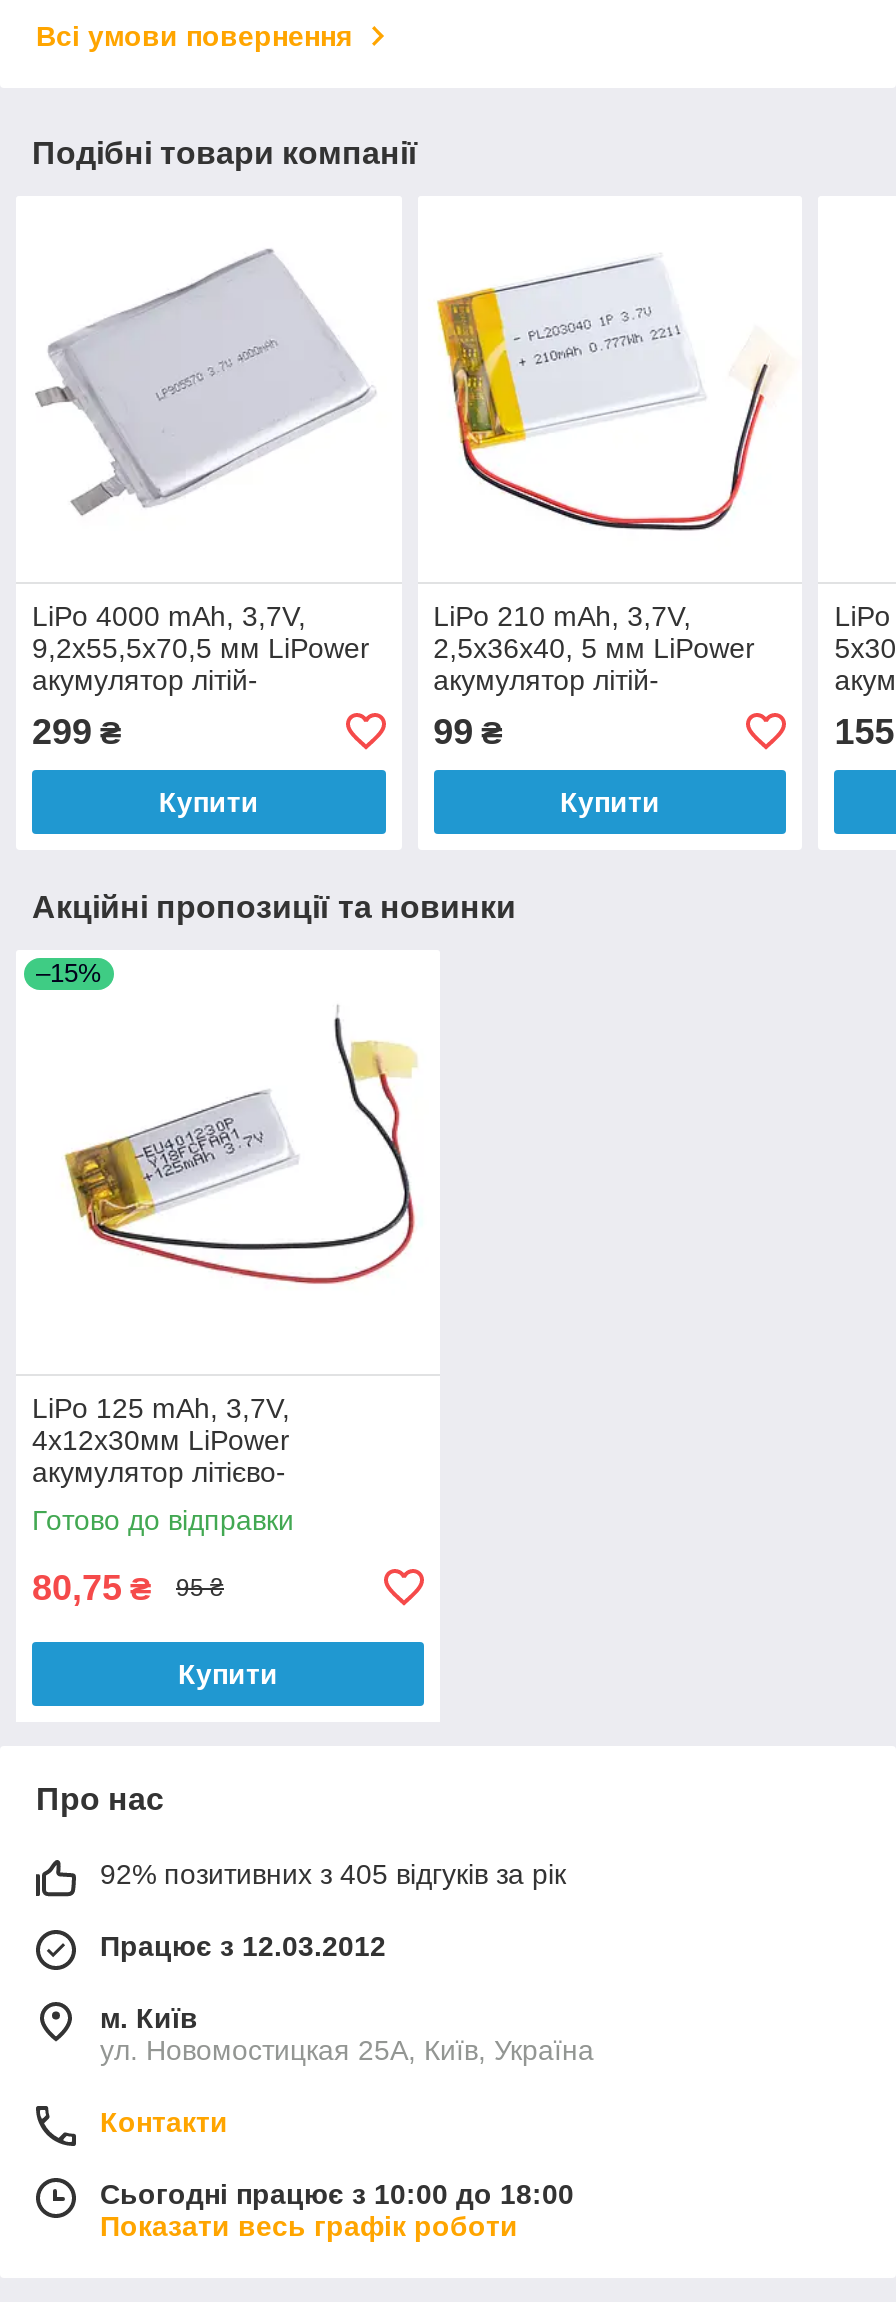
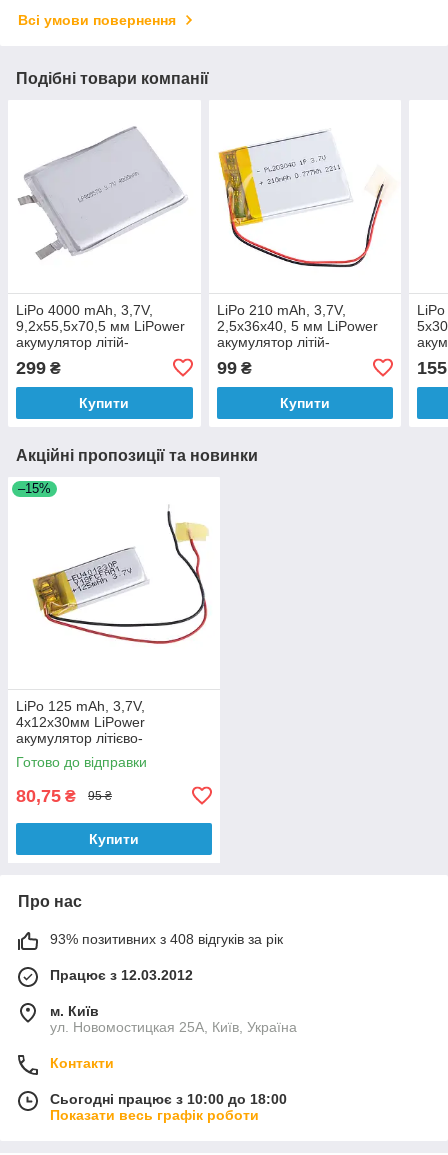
[100,1858,566,1890] 92% позитивних з 405 відгуків за рік -> [50,931,283,947] 93% позитивних з 408 відгуків за рік

